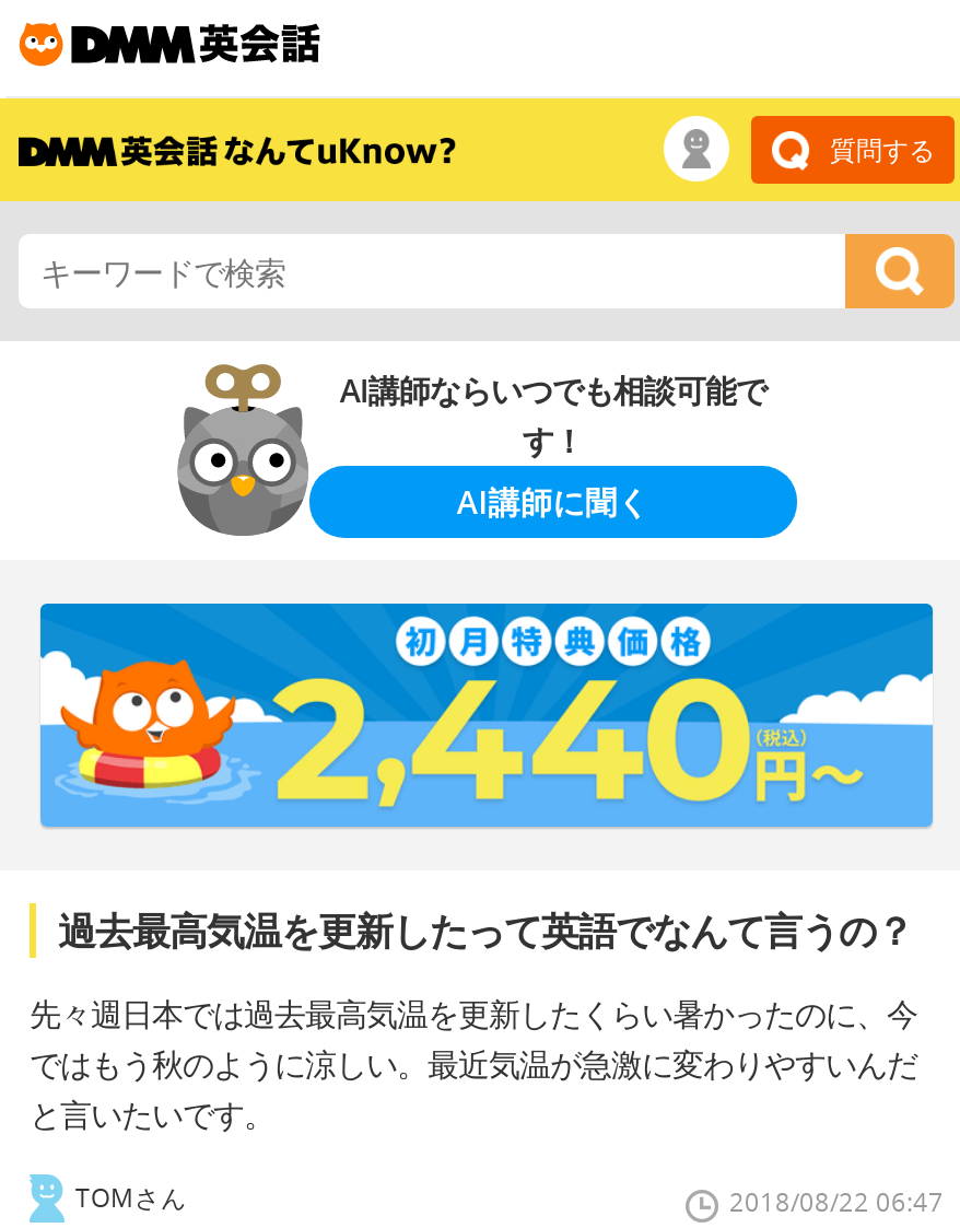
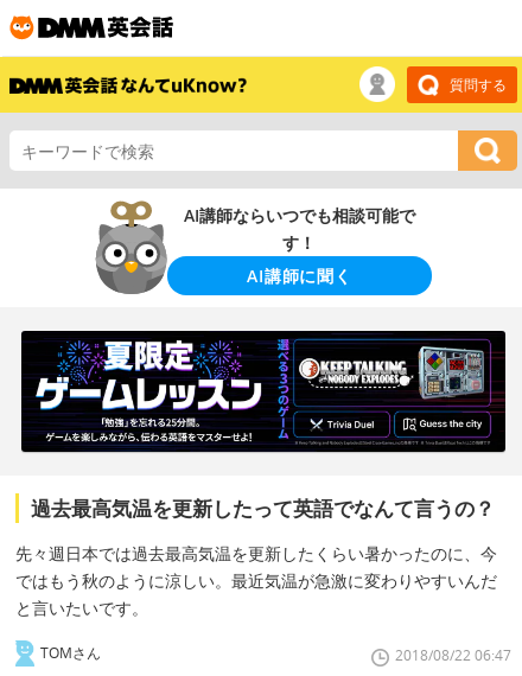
[38,601,935,829] [image] -> [20,330,507,453] [image]

